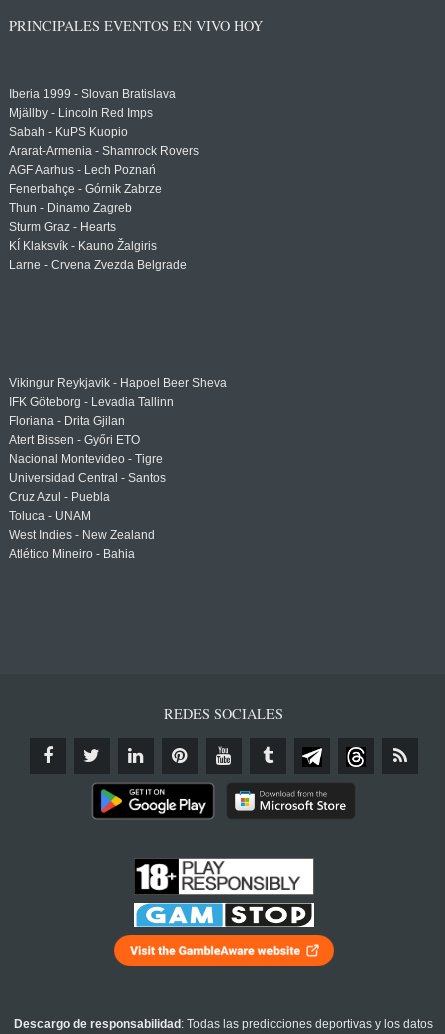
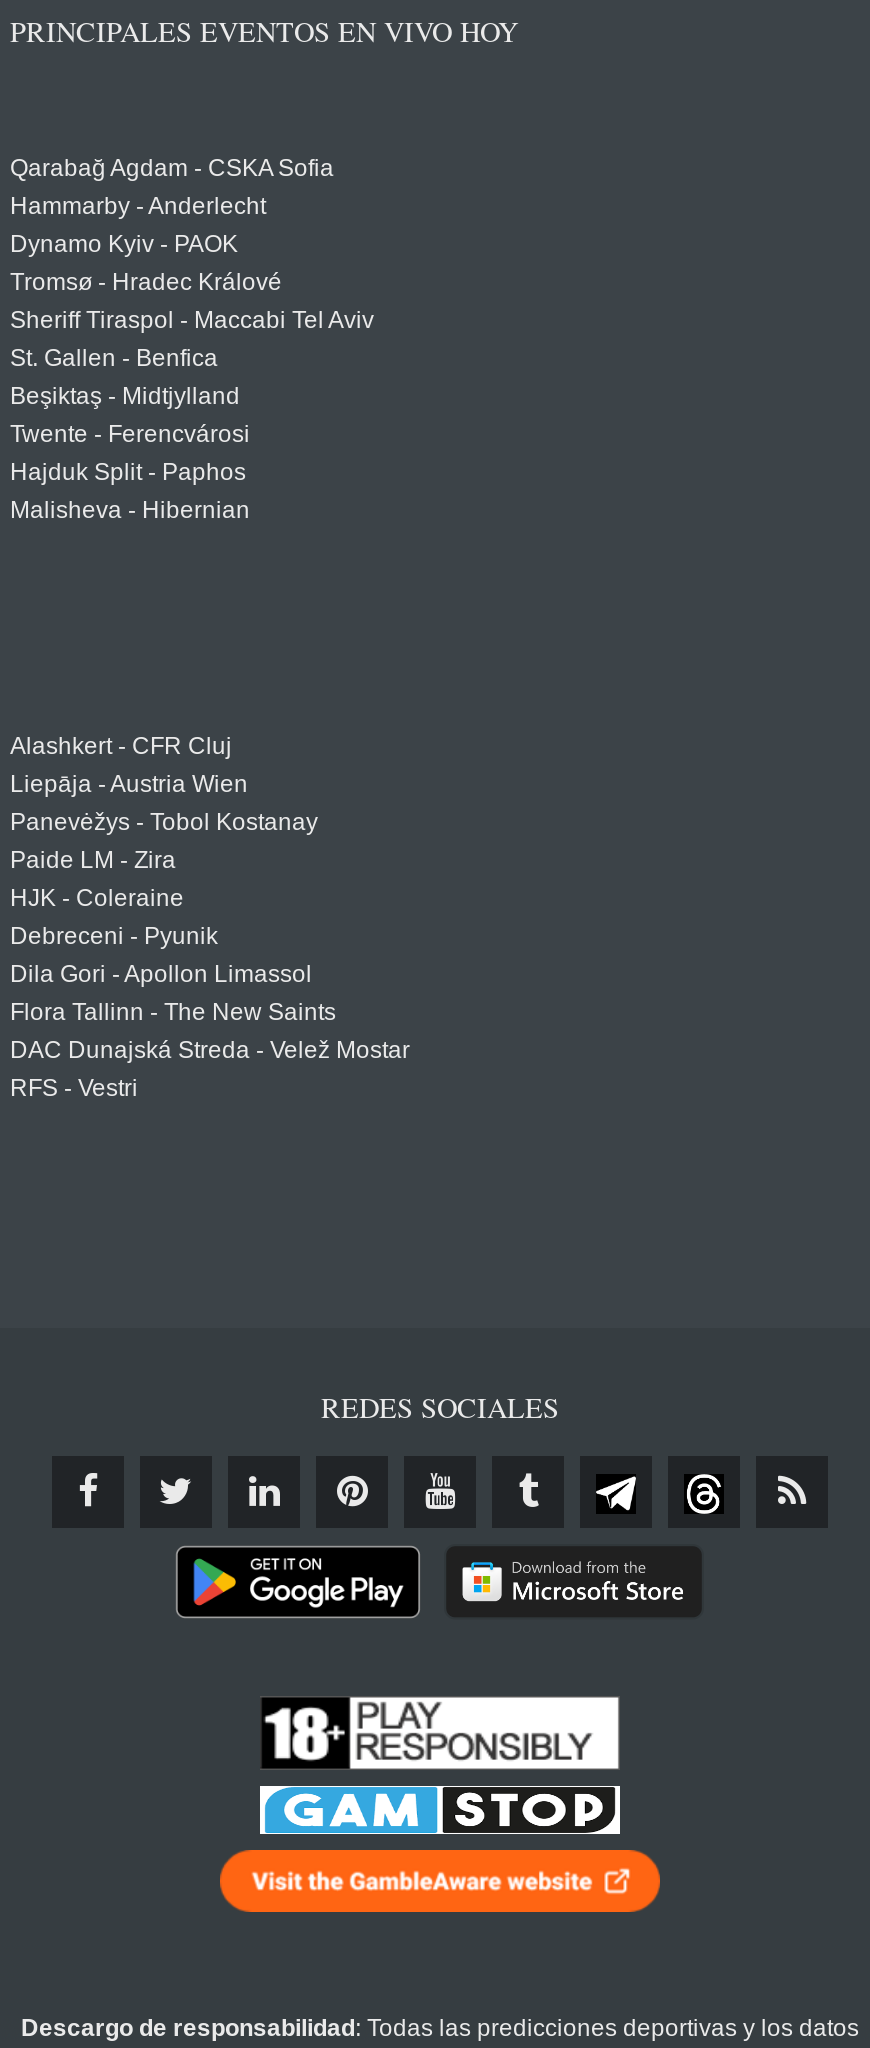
[9,87,199,272] Iberia 1999 - Slovan Bratislava | Mjällby - Lincoln Red Imps | Sabah - KuPS Kuopio | Ararat-Armenia - Shamrock Rovers | AGF Aarhus - Lech Poznań | Fenerbahçe - Górnik Zabrze | Thun - Dinamo Zagreb | Sturm Graz - Hearts | KÍ Klaksvík - Kauno Žalgiris | Larne - Crvena Zvezda Belgrade -> [10,154,374,524] Qarabağ Agdam - CSKA Sofia | Hammarby - Anderlecht | Dynamo Kyiv - PAOK | Tromsø - Hradec Králové | Sheriff Tiraspol - Maccabi Tel Aviv | St. Gallen - Benfica | Beşiktaş - Midtjylland | Twente - Ferencvárosi | Hajduk Split - Paphos | Malisheva - Hibernian
[9,376,227,561] Vikingur Reykjavik - Hapoel Beer Sheva | IFK Göteborg - Levadia Tallinn | Floriana - Drita Gjilan | Atert Bissen - Győri ETO | Nacional Montevideo - Tigre | Universidad Central - Santos | Cruz Azul - Puebla | Toluca - UNAM | West Indies - New Zealand | Atlético Mineiro - Bahia -> [10,732,410,1102] Alashkert - CFR Cluj | Liepāja - Austria Wien | Panevėžys - Tobol Kostanay | Paide LM - Zira | HJK - Coleraine | Debreceni - Pyunik | Dila Gori - Apollon Limassol | Flora Tallinn - The New Saints | DAC Dunajská Streda - Velež Mostar | RFS - Vestri

